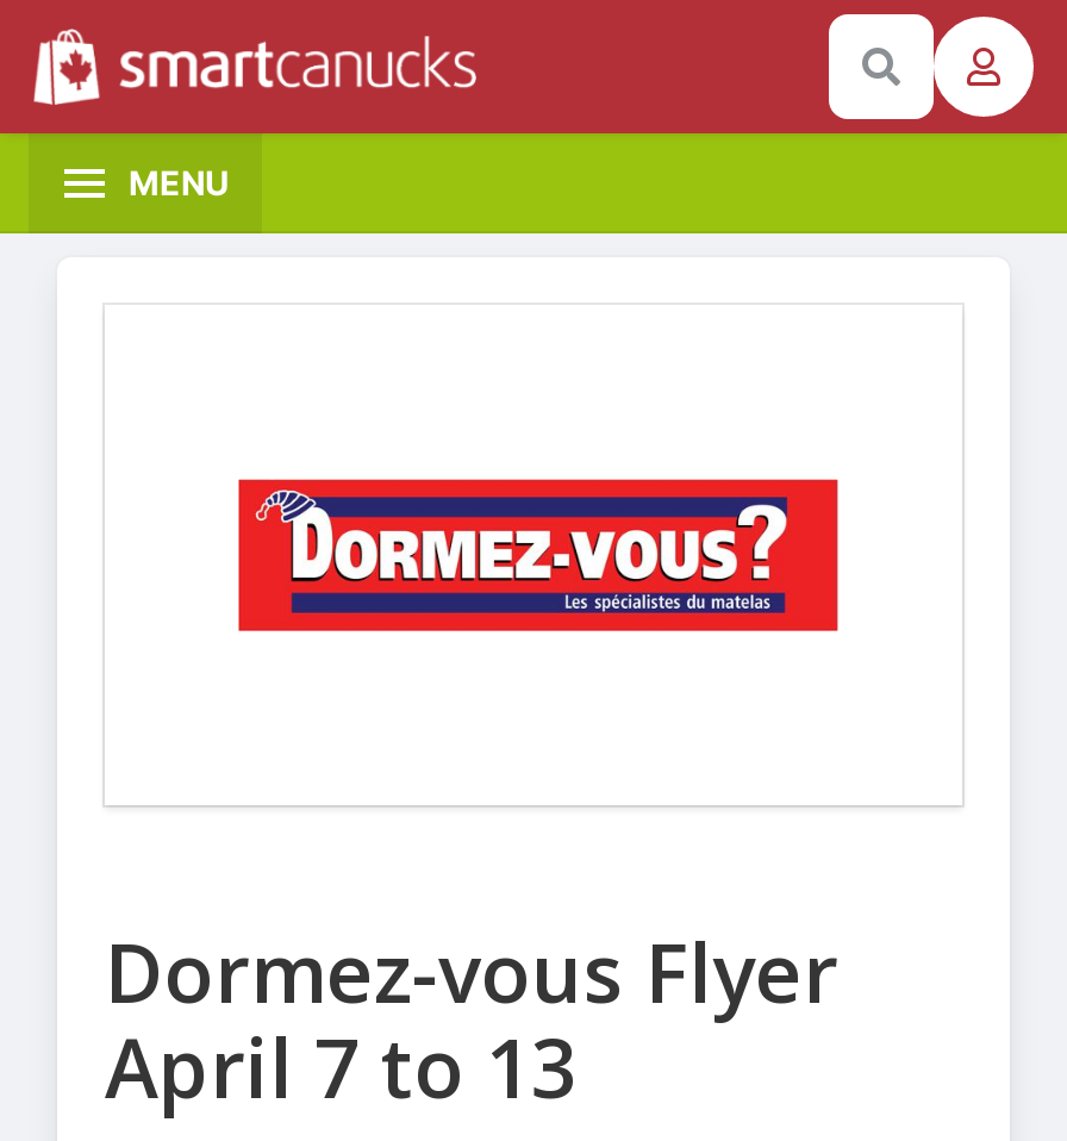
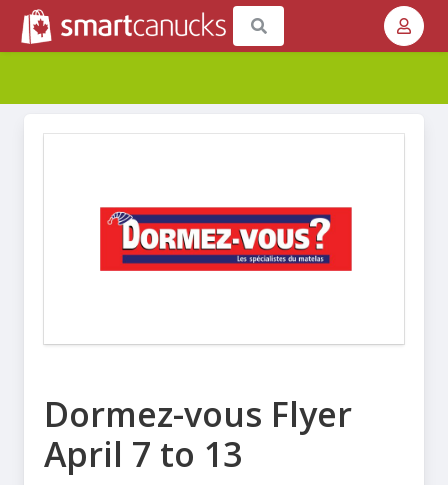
[7,12,1060,136] [image] -> [3,5,445,56] [image]
[129,162,229,202] MENU -> none

